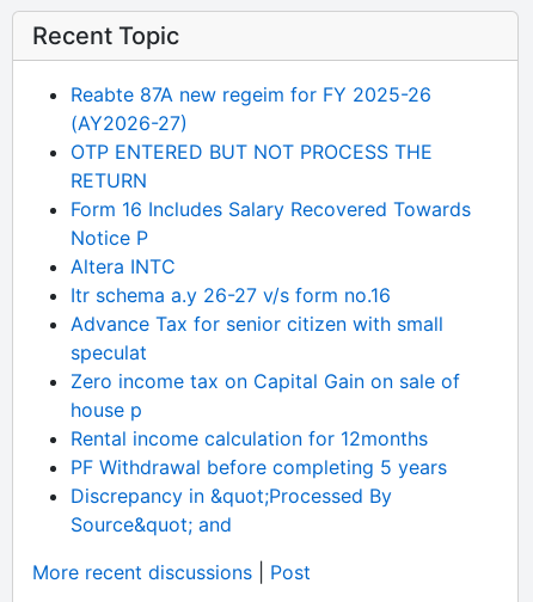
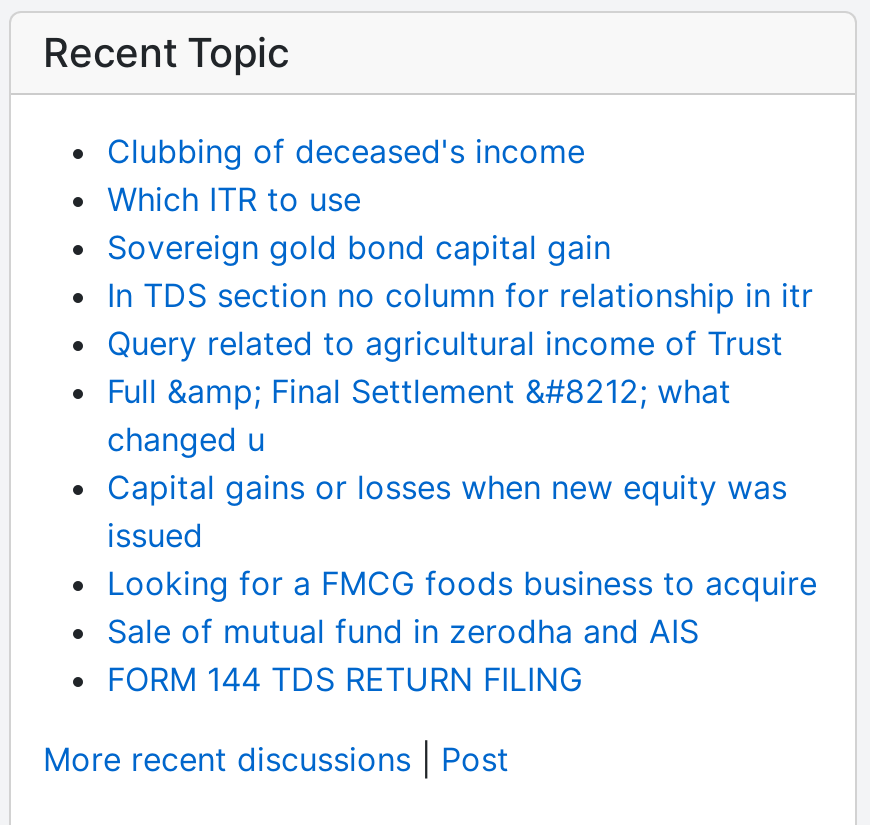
[71,82,471,536] Reabte 87A new regeim for FY 2025-26 | (AY2026-27) | OTP ENTERED BUT NOT PROCESS THE | RETURN | Form 16 Includes Salary Recovered Towards | Notice P | Altera INTC | Itr schema a.y 26-27 v/s form no.16 | Advance Tax for senior citizen with small | speculat | Zero income tax on Capital Gain on sale of | house p | Rental income calculation for 12months | PF Withdrawal before completing 5 years | Discrepancy in &quot;Processed By | Source&quot; and -> [107,131,817,699] Clubbing of deceased's income | Which ITR to use | Sovereign gold bond capital gain | In TDS section no column for relationship in itr | Query related to agricultural income of Trust | Full &amp; Final Settlement &#8212; what | changed u | Capital gains or losses when new equity was | issued | Looking for a FMCG foods business to acquire | Sale of mutual fund in zerodha and AIS | FORM 144 TDS RETURN FILING

